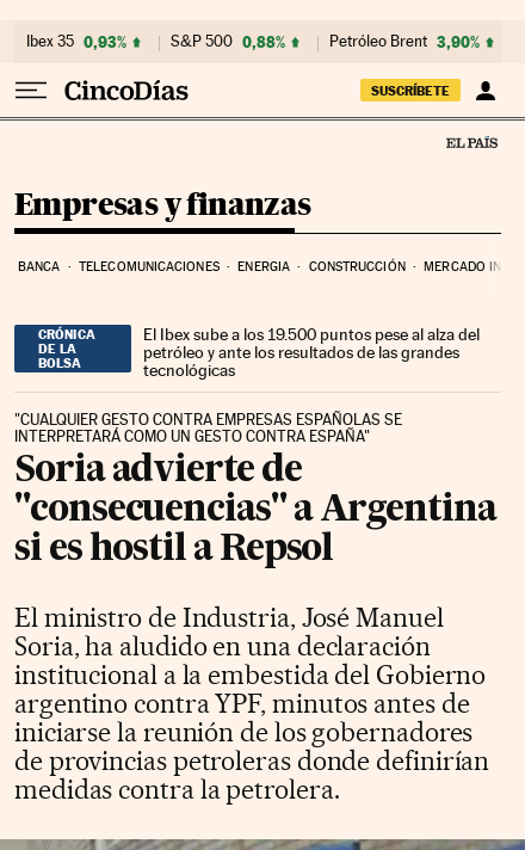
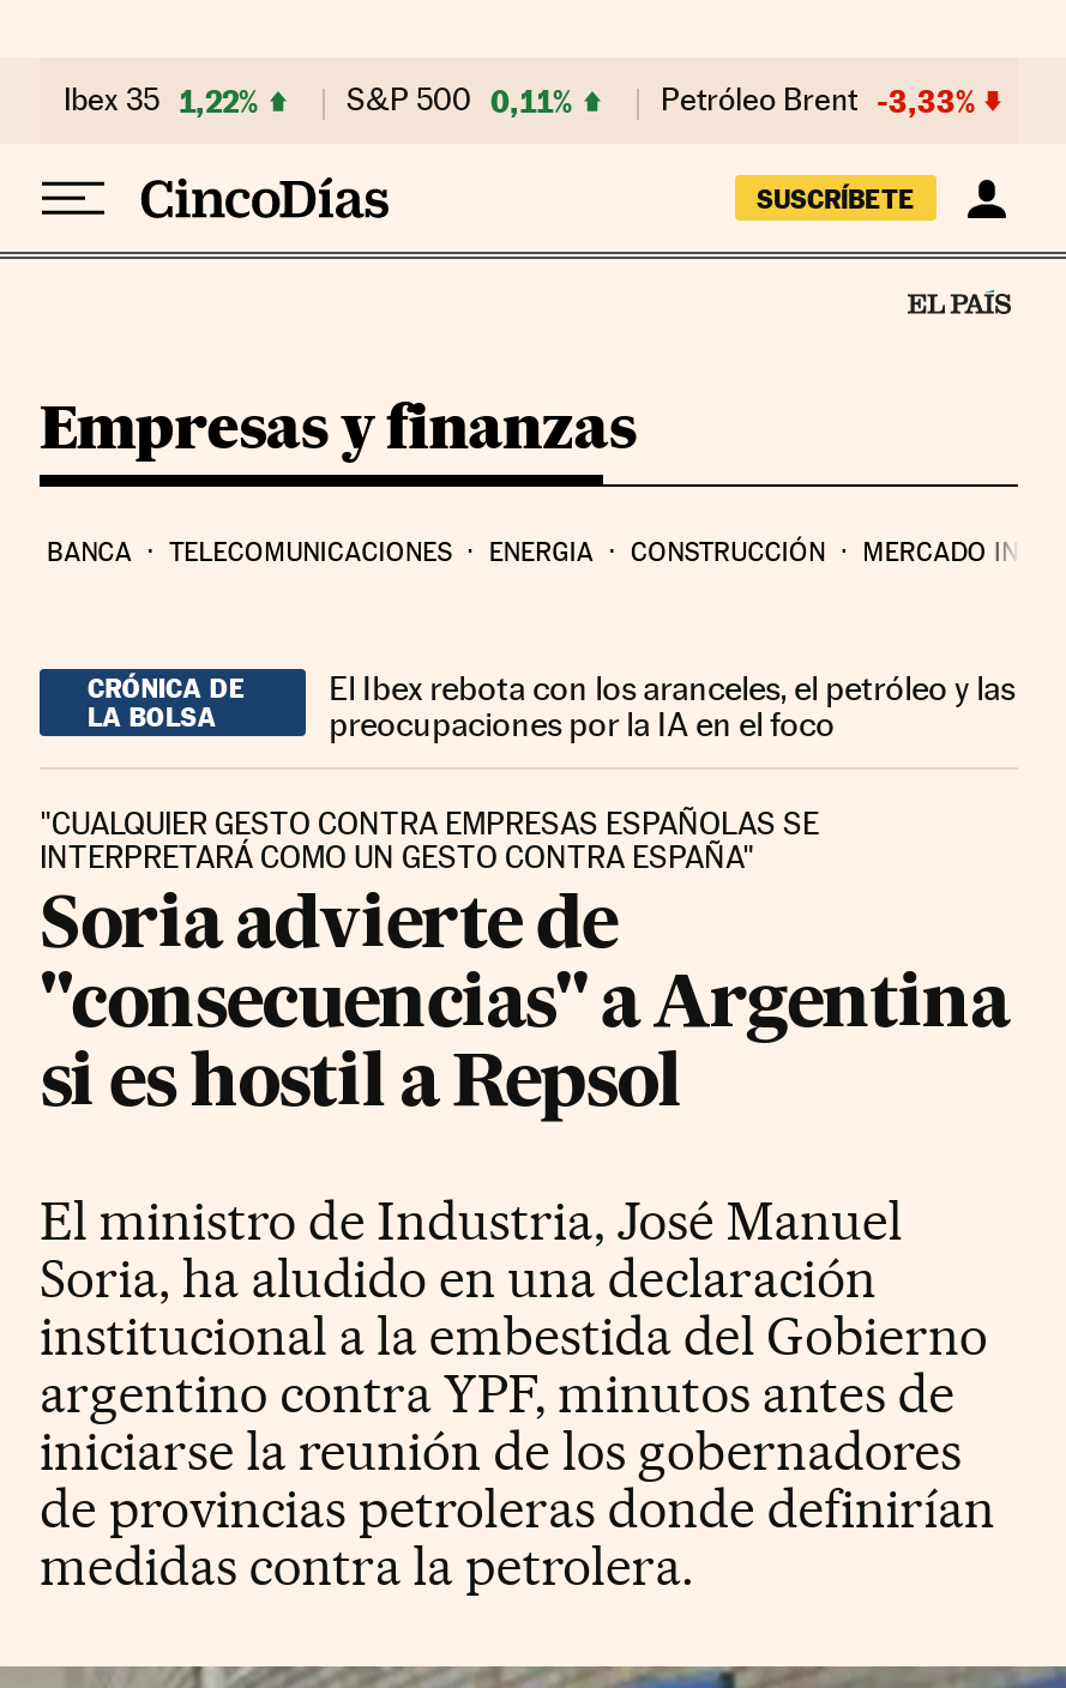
[26,32,126,51] Ibex 35 0,93% -> [64,82,258,120] Ibex 35 1,22%
[171,32,285,51] S&P 500 0,88% -> [347,82,572,120] S&P 500 0,11%
[329,32,480,51] Petróleo Brent 3,90% -> [661,82,975,120] Petróleo Brent -3,33%
[144,324,480,379] El Ibex sube a los 19.500 puntos pese al alza del | petróleo y ante los resultados de las grandes | tecnológicas -> [329,668,1015,742] El Ibex rebota con los aranceles, el petróleo y las | preocupaciones por la IA en el foco

